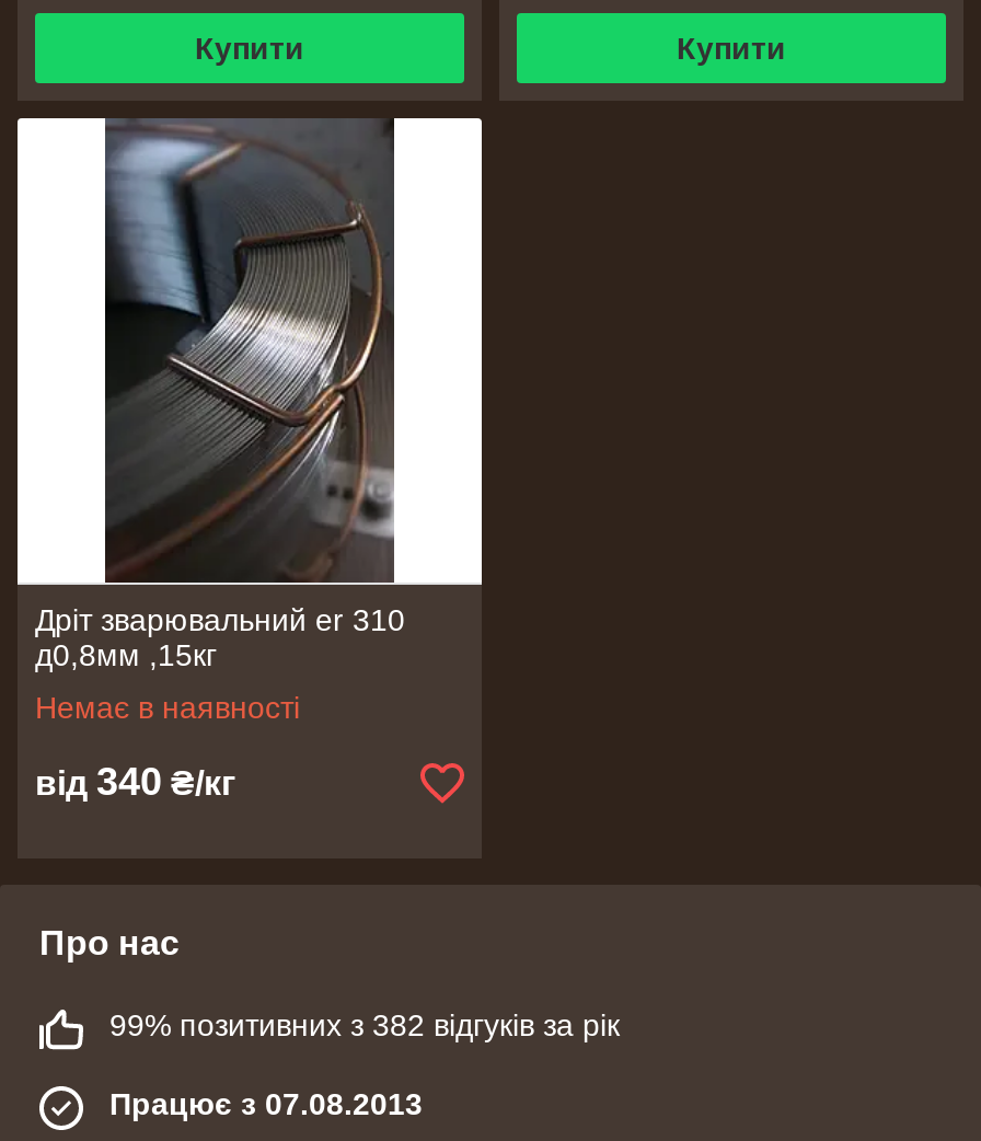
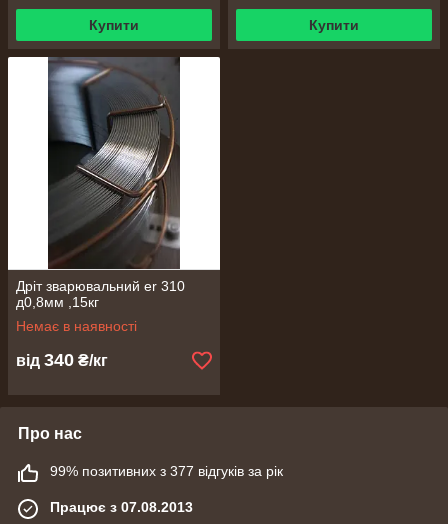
[109,1007,620,1042] 99% позитивних з 382 відгуків за рік -> [50,463,283,479] 99% позитивних з 377 відгуків за рік

